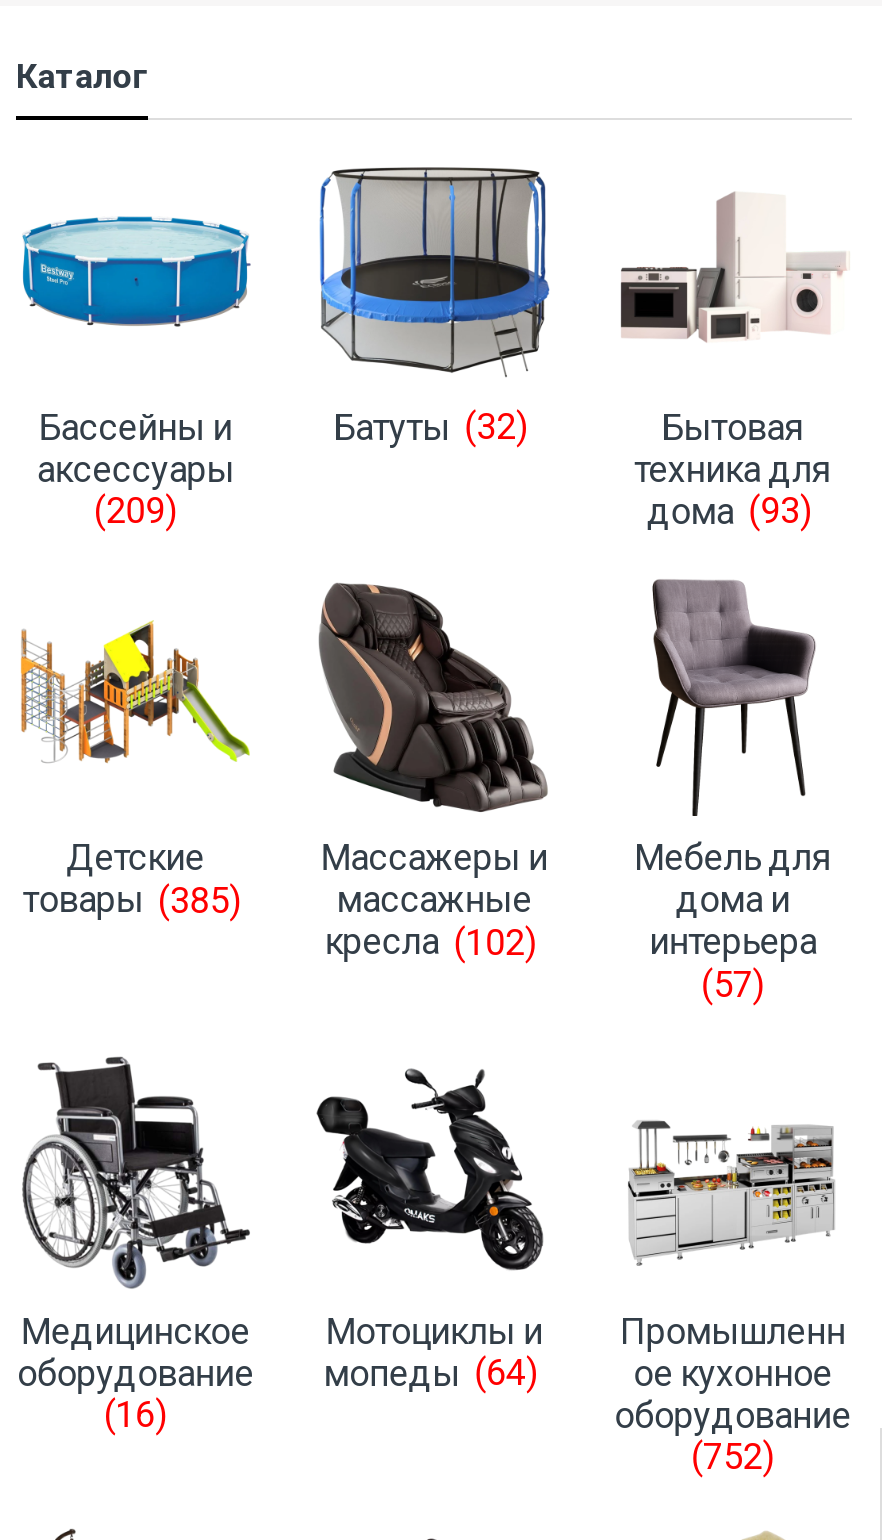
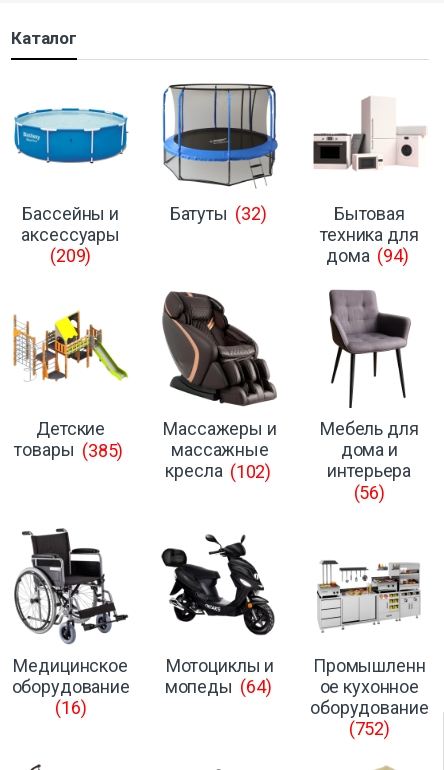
[647,490,811,532] дома (93) -> [326,245,409,266] дома (94)
[701,963,764,1005] (57) -> [354,481,385,502] (56)

